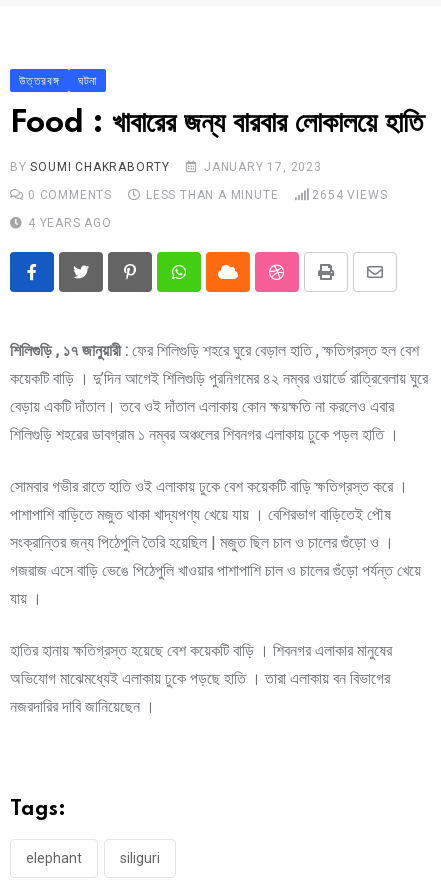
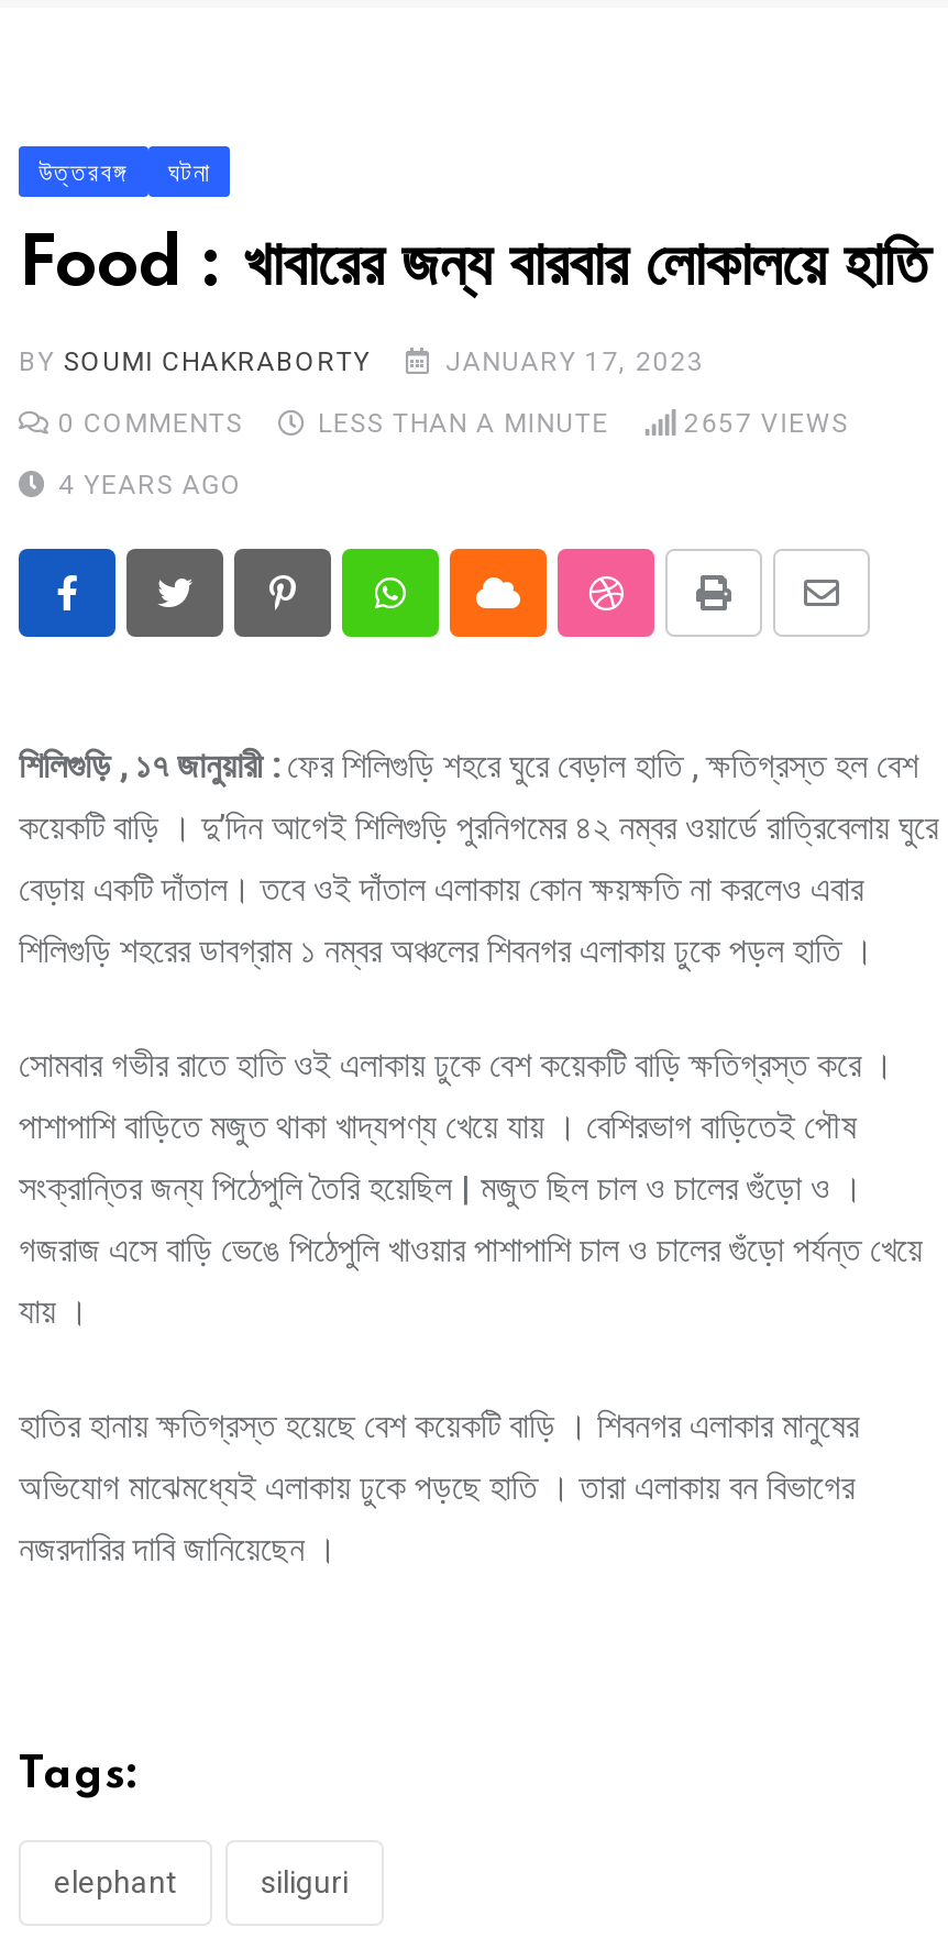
[312,188,387,202] 2654 VIEWS -> [684,408,849,439] 2657 VIEWS

